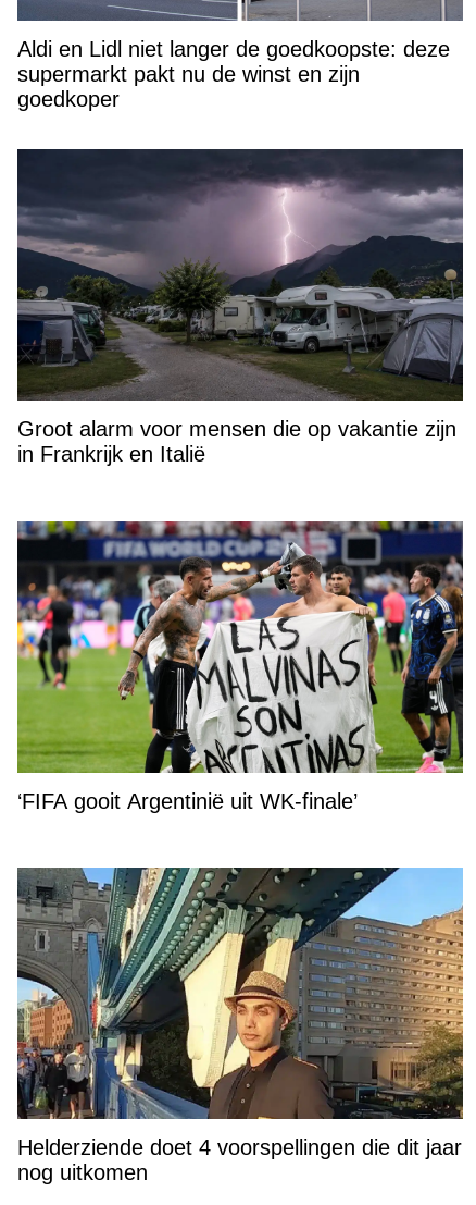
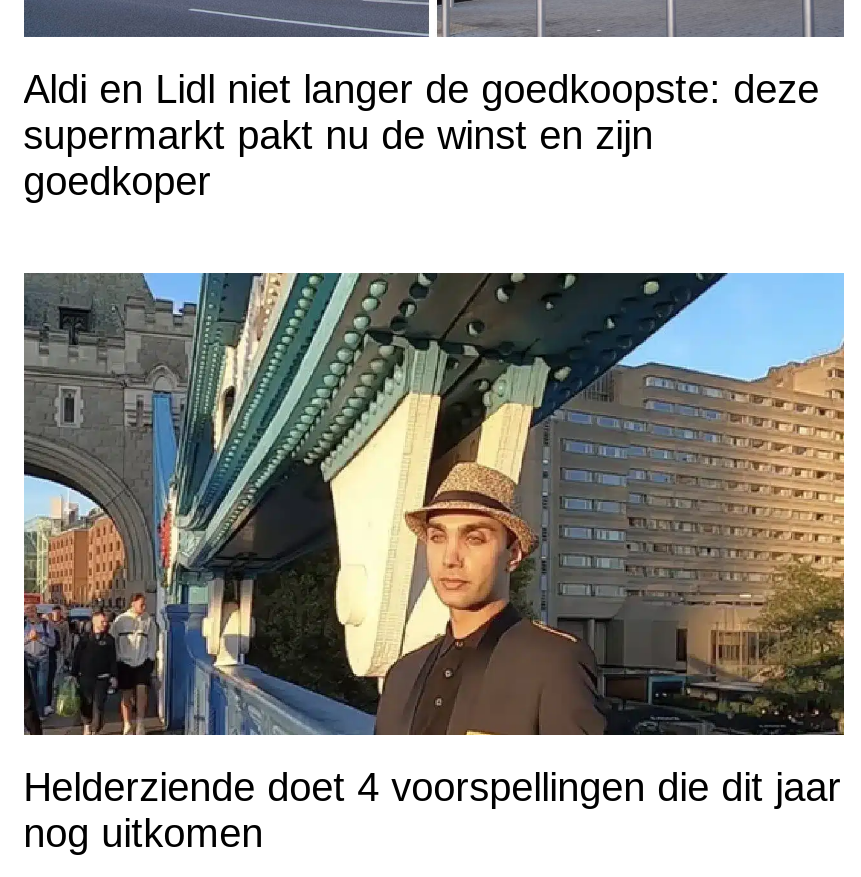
[17,148,464,466] [image] | Groot alarm voor mensen die op vakantie zijn | in Frankrijk en Italië -> none
[16,520,464,813] [image] | ‘FIFA gooit Argentinië uit WK-finale’ -> none

